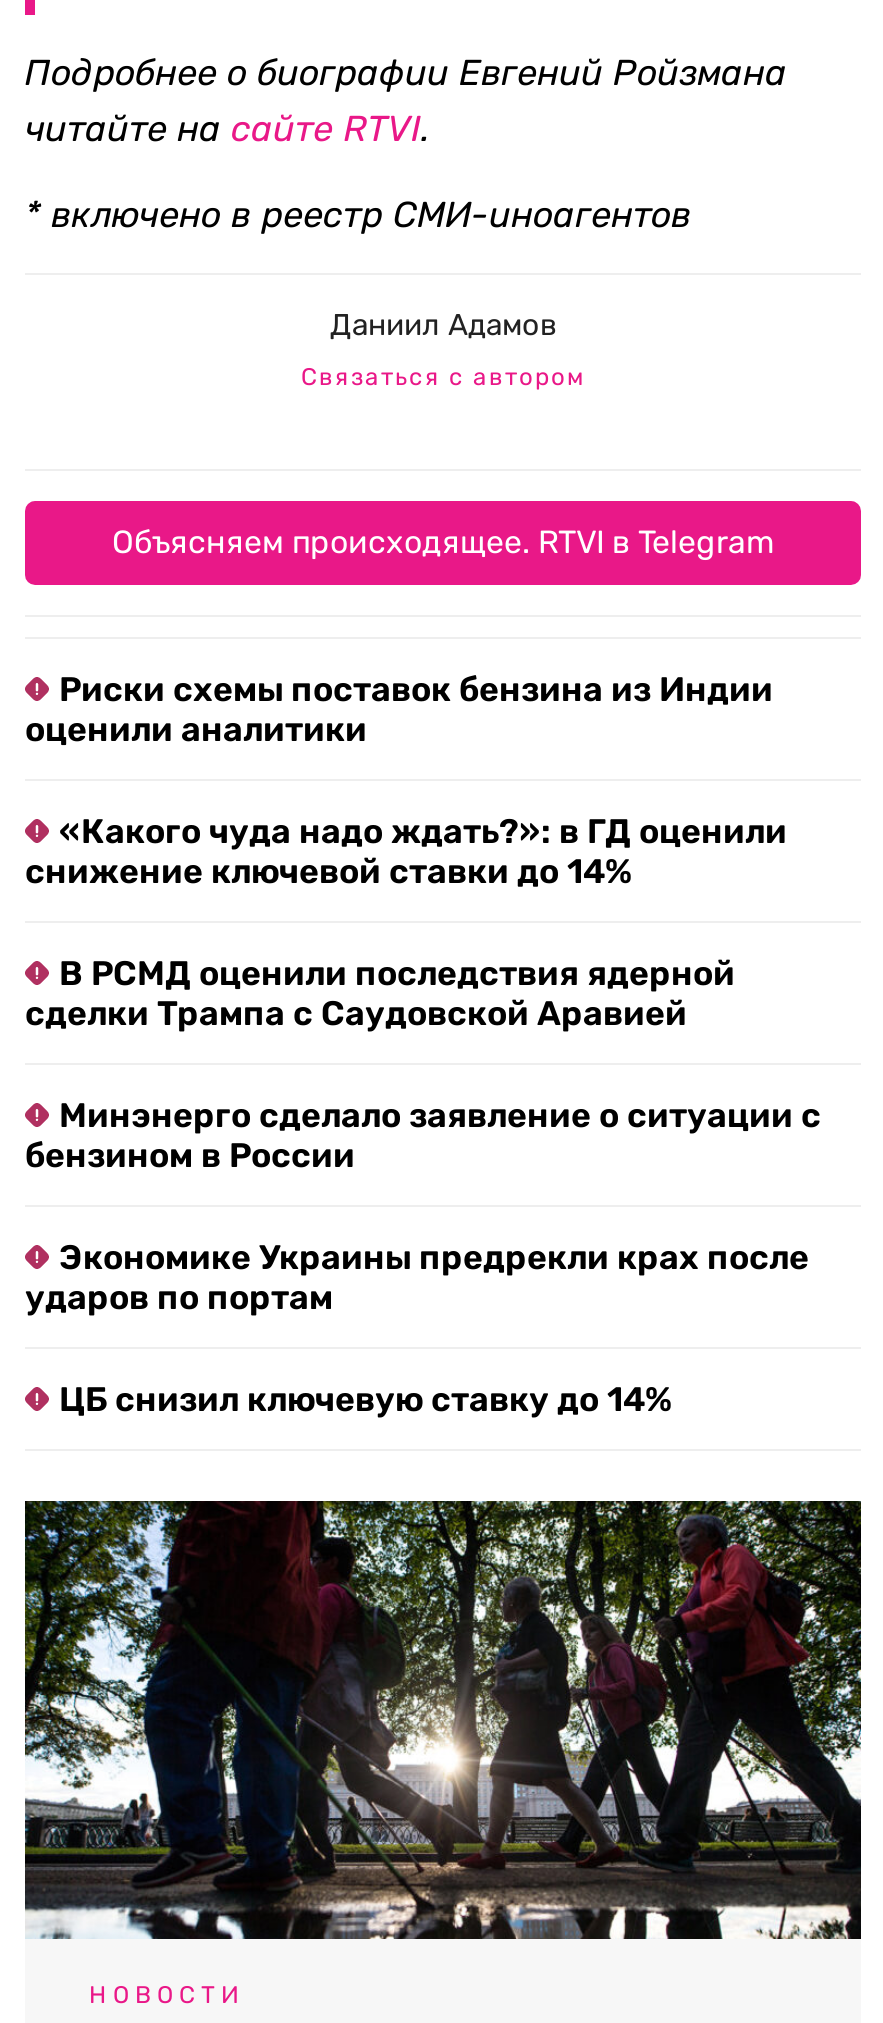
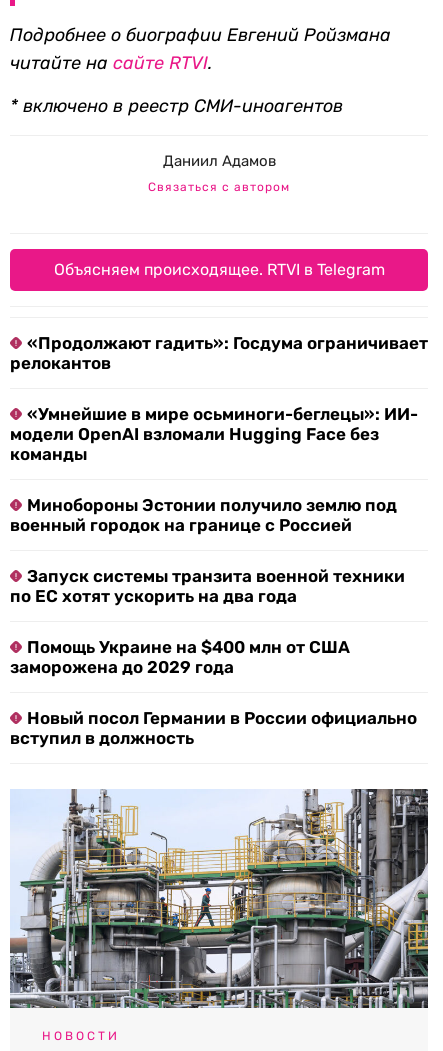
[25,669,773,749] Риски схемы поставок бензина из Индии | оценили аналитики -> [10,333,428,373] «Продолжают гадить»: Госдума ограничивает | релокантов
[25,811,787,891] «Какого чуда надо ждать?»: в ГД оценили | снижение ключевой ставки до 14% -> [10,404,418,464] «Умнейшие в мире осьминоги-беглецы»: ИИ- | модели OpenAI взломали Hugging Face без | команды
[25,953,735,1033] В РСМД оценили последствия ядерной | сделки Трампа с Саудовской Аравией -> [10,495,397,535] Минобороны Эстонии получило землю под | военный городок на границе с Россией
[25,1095,821,1175] Минэнерго сделало заявление о ситуации с | бензином в России -> [10,566,405,606] Запуск системы транзита военной техники | по ЕС хотят ускорить на два года
[25,1237,809,1317] Экономике Украины предрекли крах после | ударов по портам -> [10,637,350,677] Помощь Украине на $400 млн от США | заморожена до 2029 года
[59,1379,673,1419] ЦБ снизил ключевую ставку до 14% -> [10,708,417,748] Новый посол Германии в России официально | вступил в должность
[23,1499,863,1941] [image] -> [9,788,429,1009] [image]

